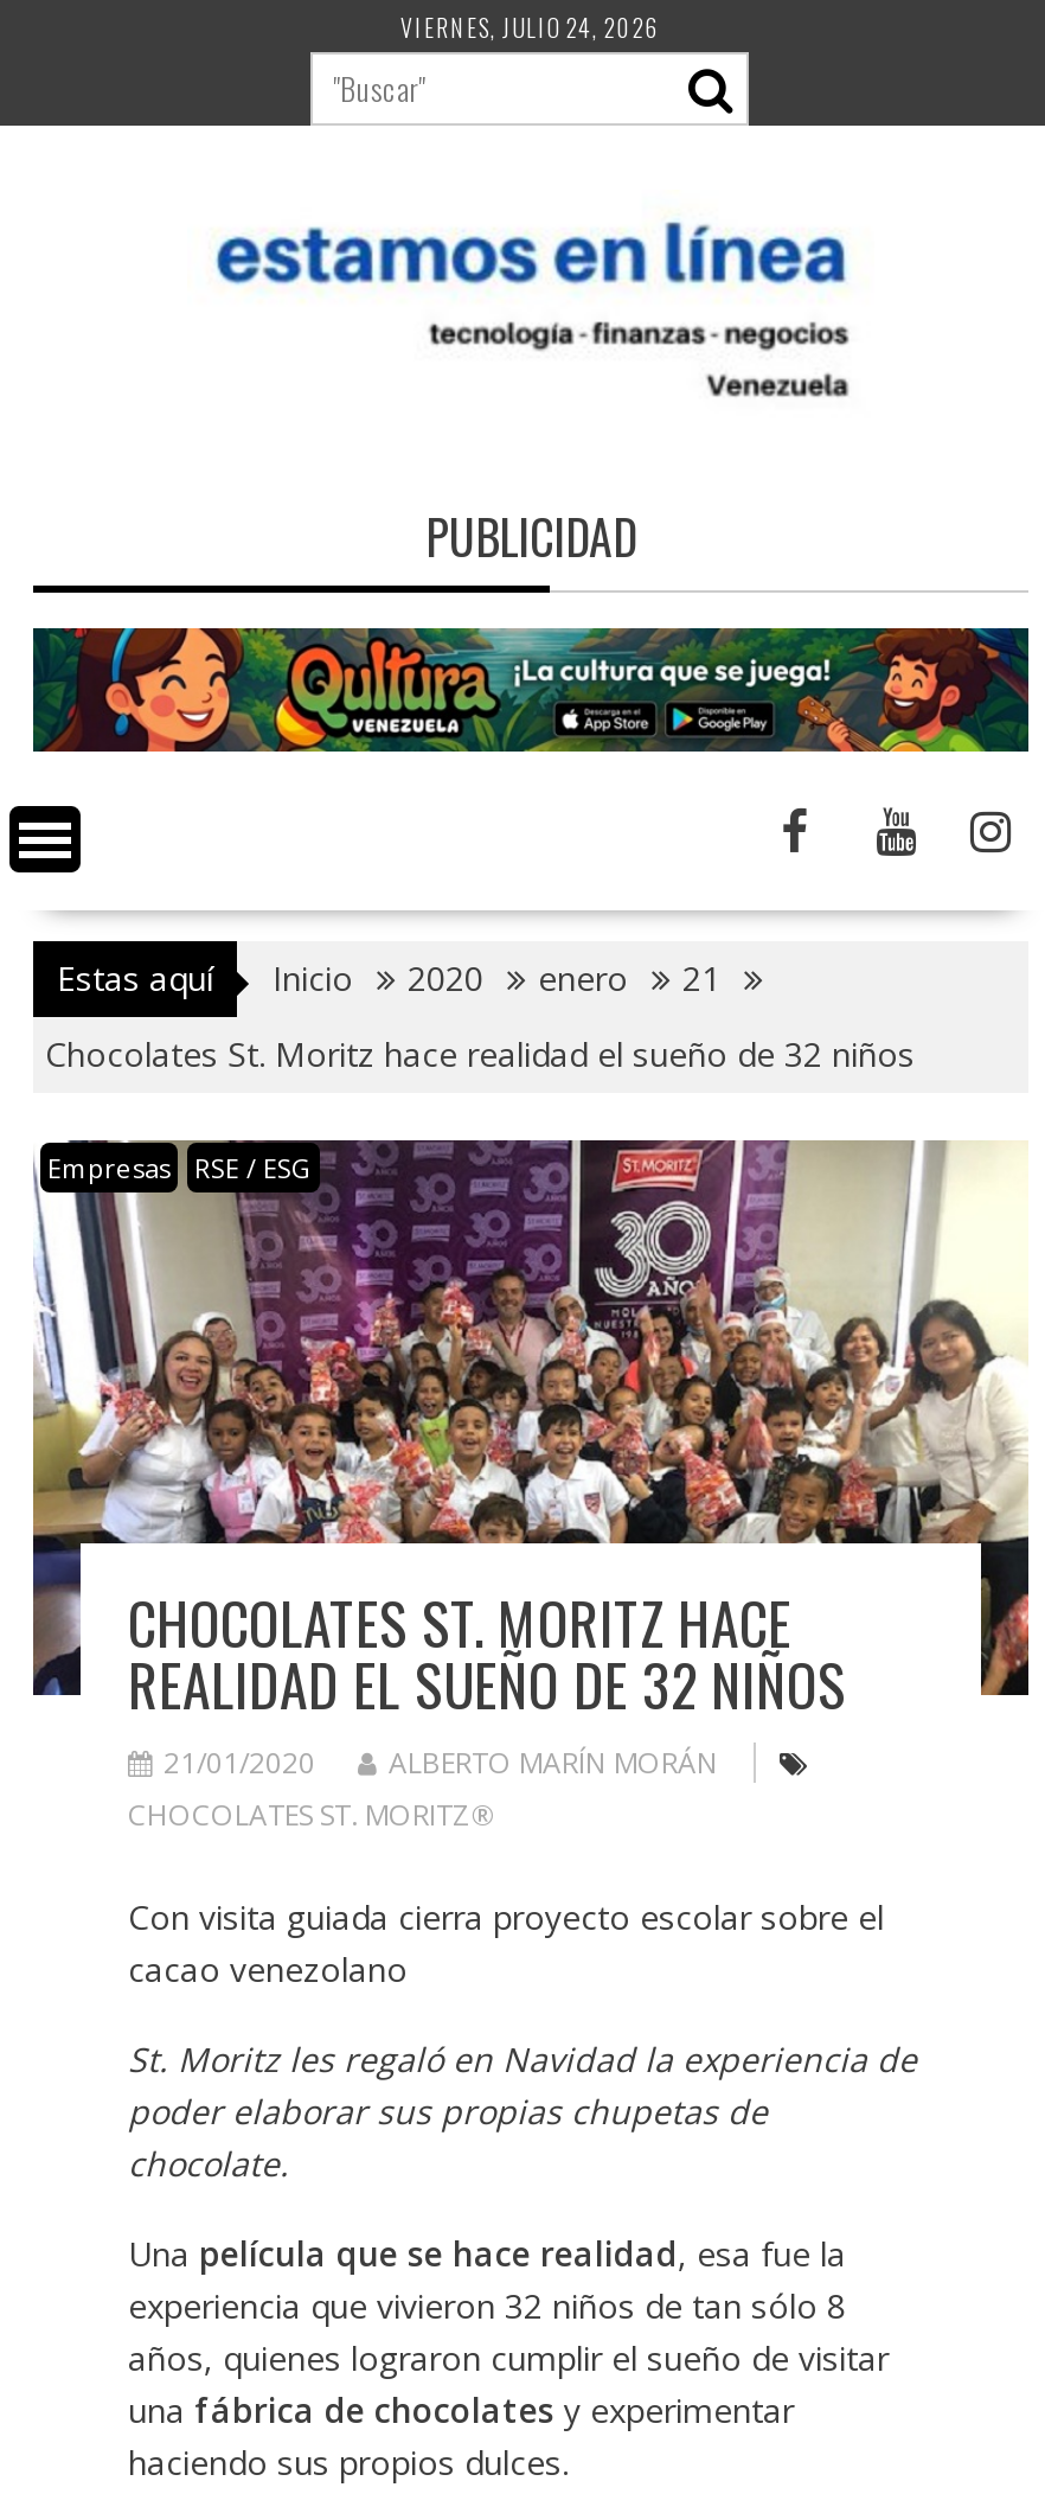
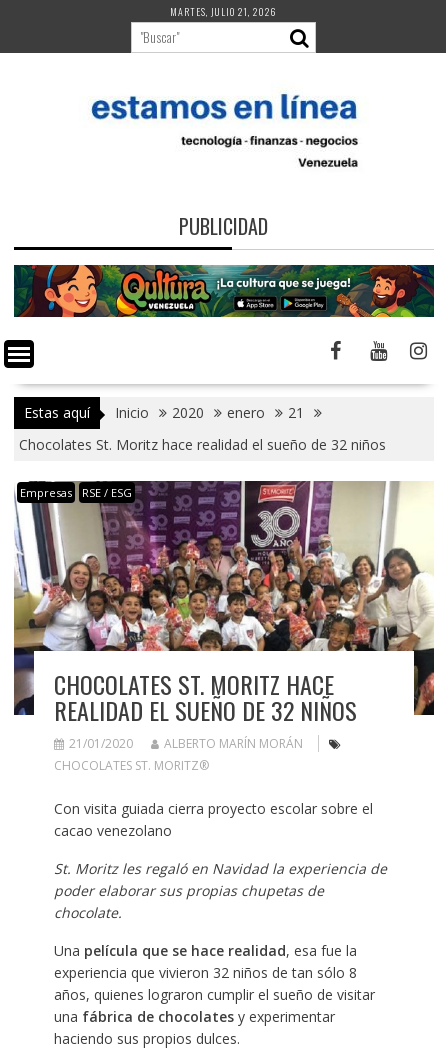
[400,9,661,45] VIERNES, JULIO 24, 2026 -> [170,4,277,19] MARTES, JULIO 21, 2026

